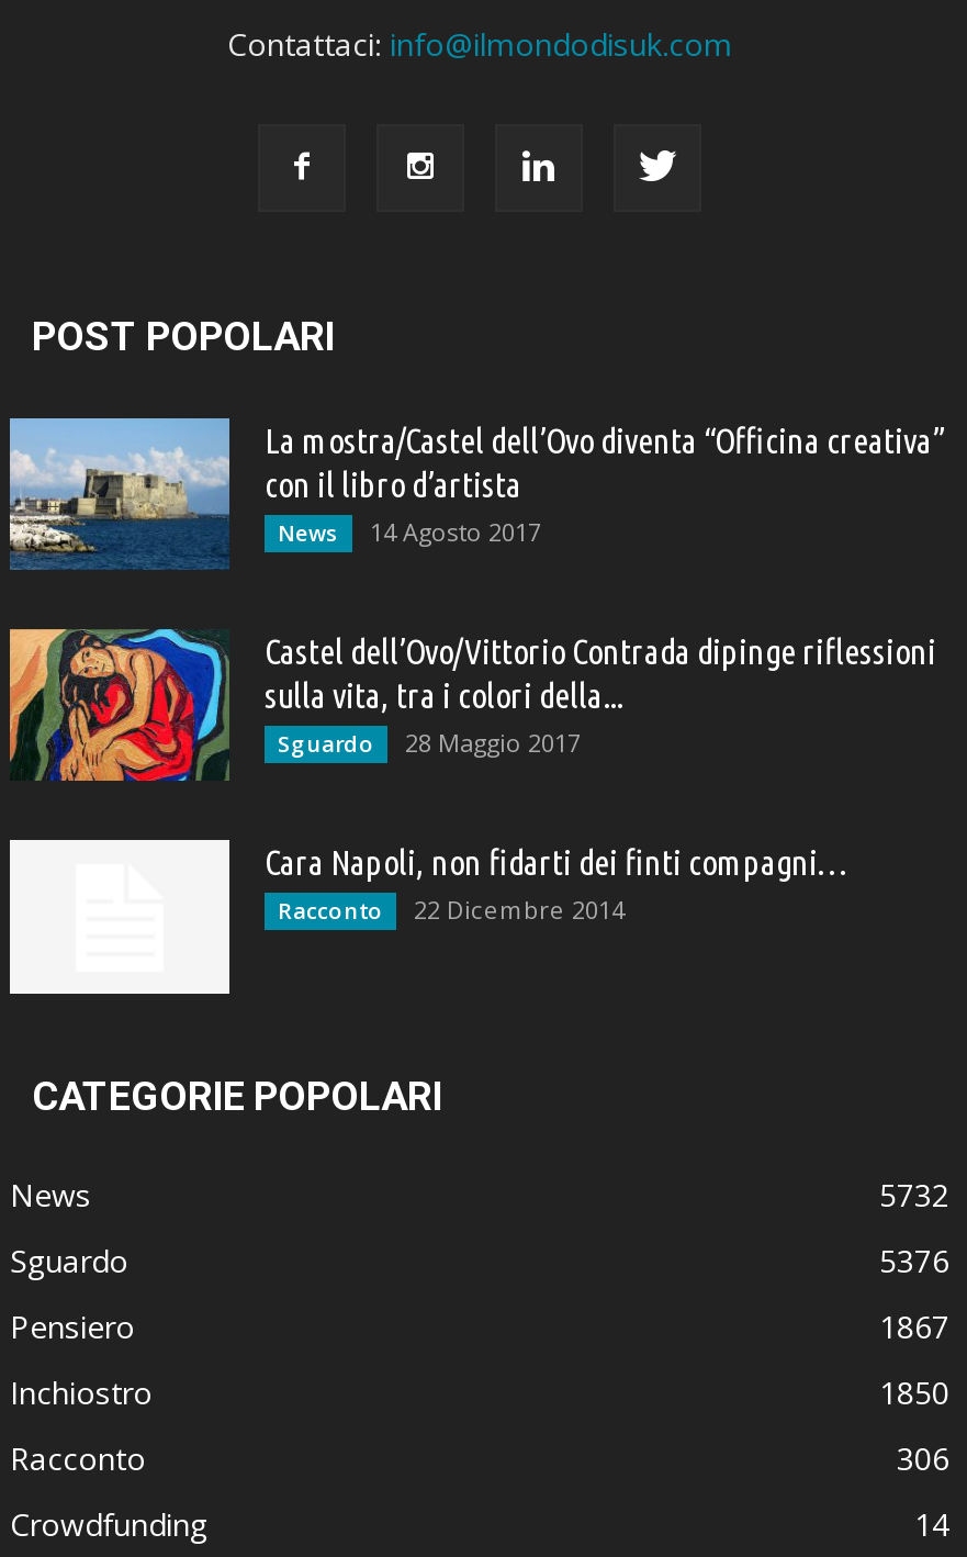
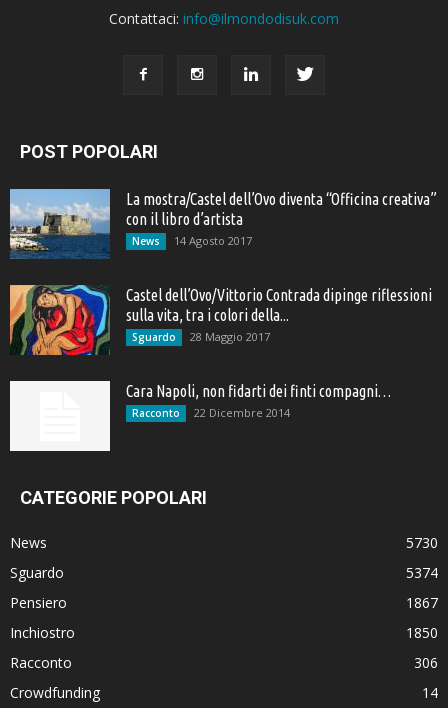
[879,1174,949,1216] 5732 -> [406,533,438,552] 5730
[879,1240,949,1282] 5376 -> [406,563,438,582] 5374

